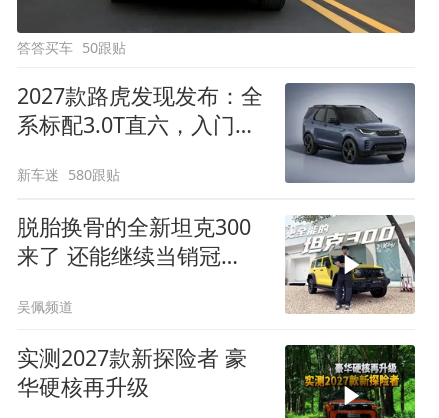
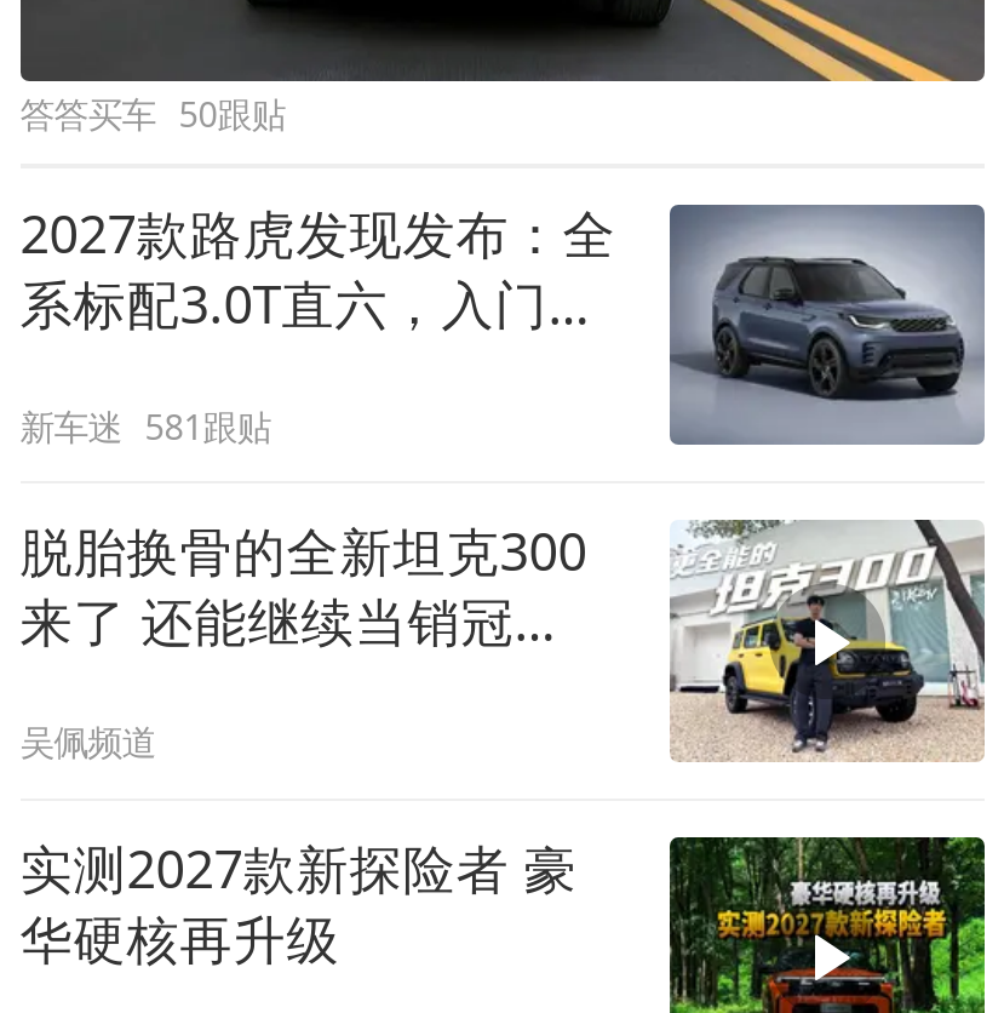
[17,165,120,184] 新车迷 580跟贴 -> [20,403,271,449] 新车迷 581跟贴

